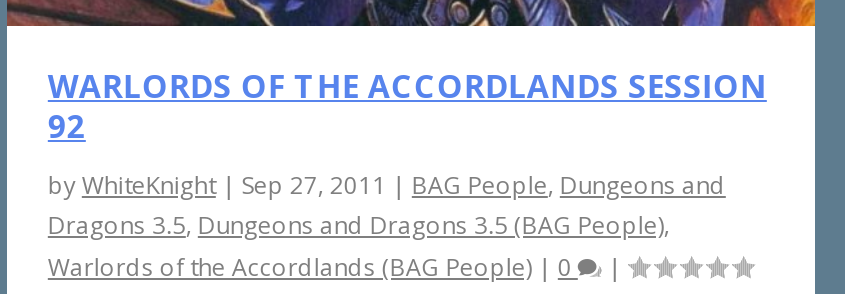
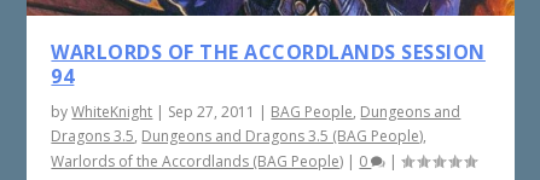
[48,104,86,148] 92 -> [51,63,74,89] 94

